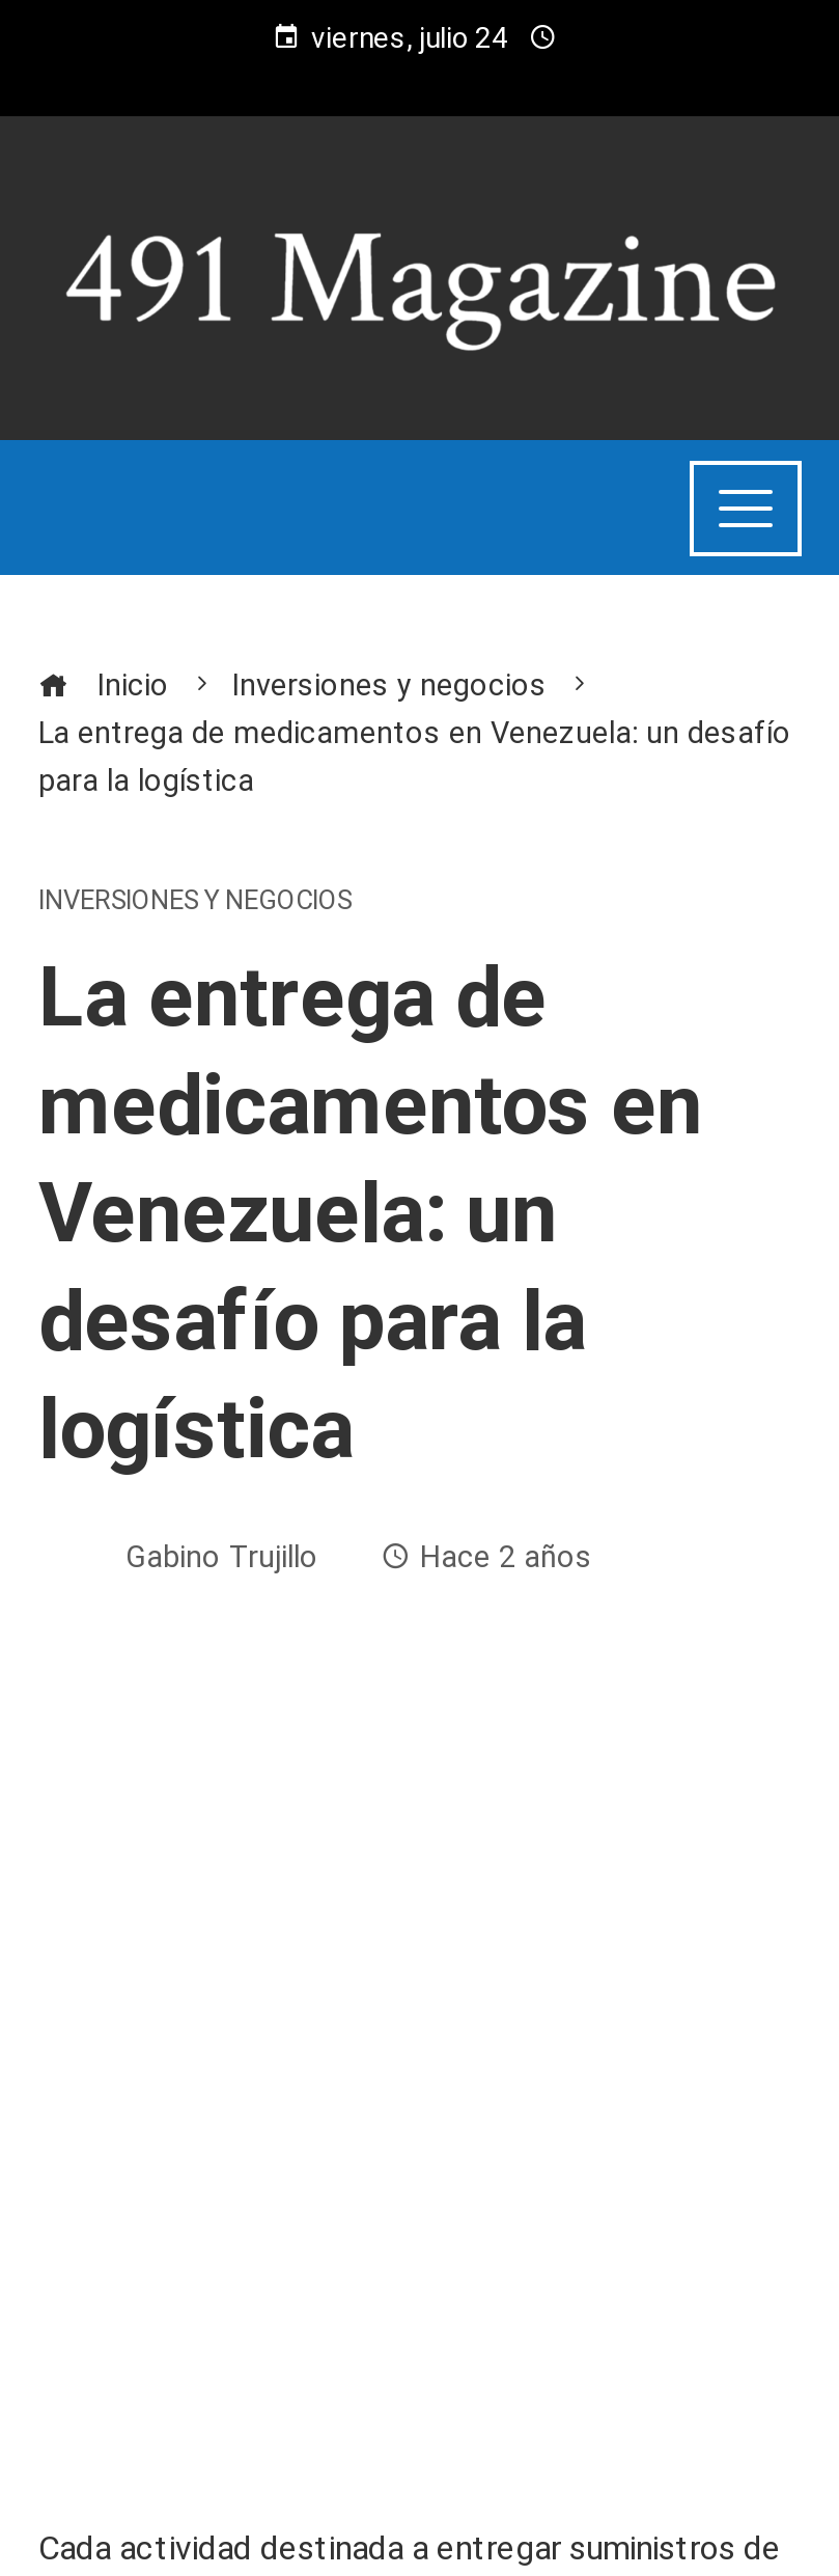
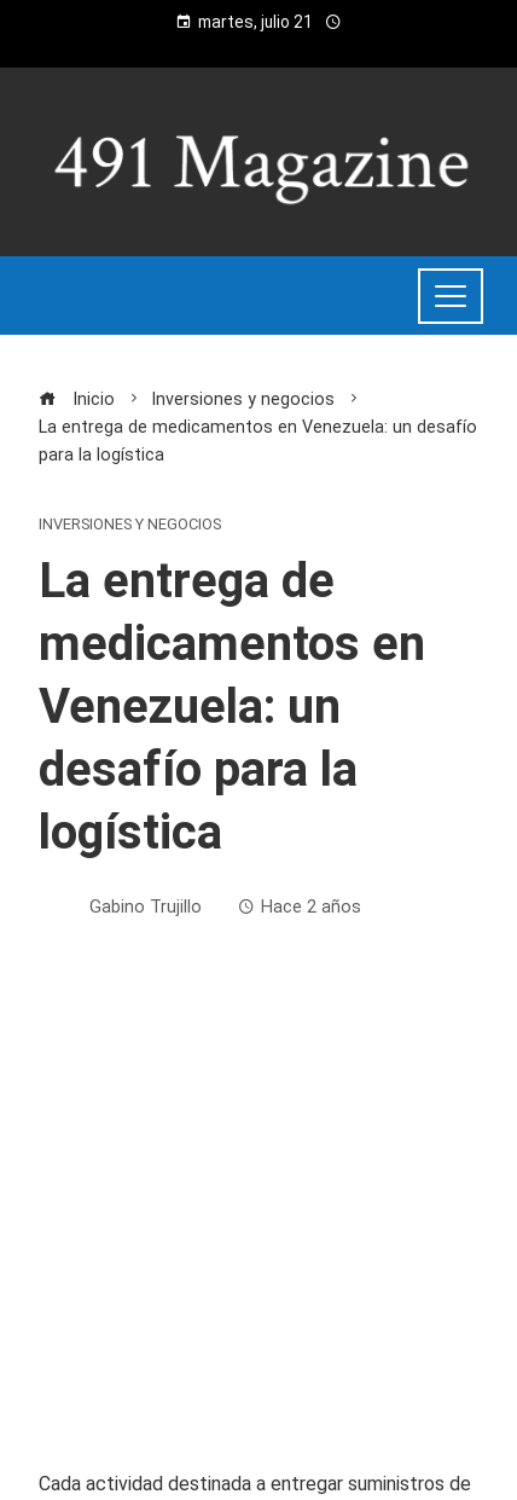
[311,21,508,54] viernes, julio 24 -> [197,12,312,31] martes, julio 21

